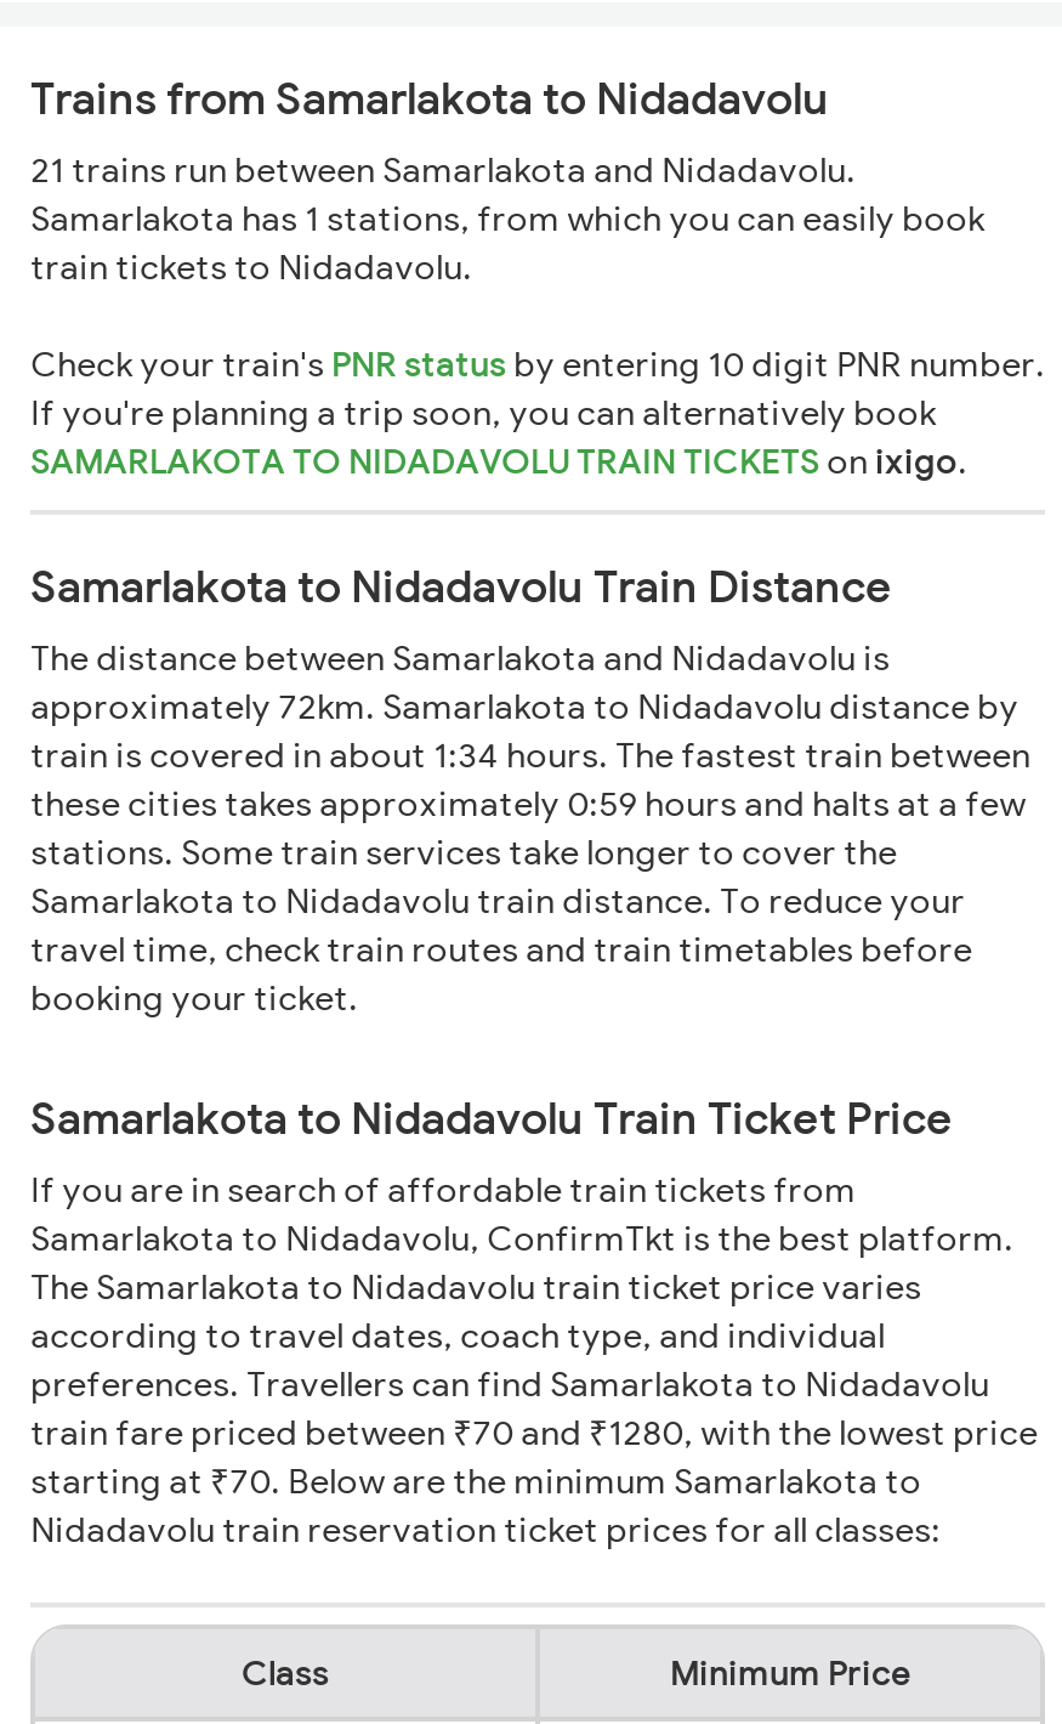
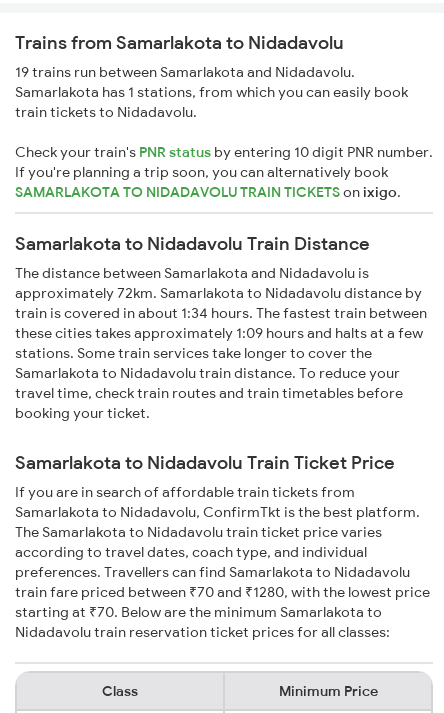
[30,148,856,192] 21 trains run between Samarlakota and Nidadavolu. -> [15,63,355,81] 19 trains run between Samarlakota and Nidadavolu.
[30,782,1026,826] these cities takes approximately 0:59 hours and halts at a few -> [15,324,423,342] these cities takes approximately 1:09 hours and halts at a few

